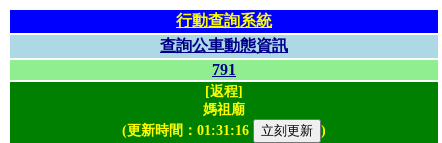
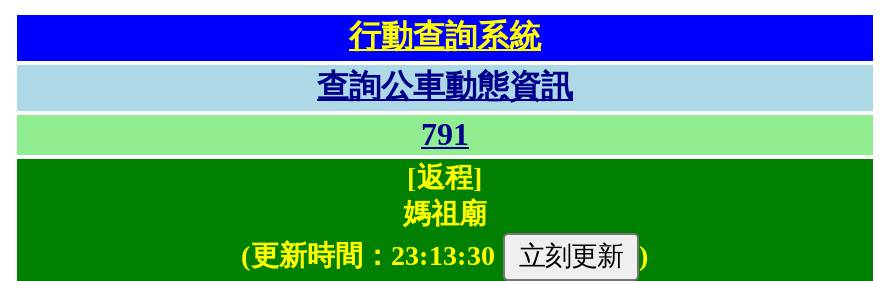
[122,123,249,138] (更新時間：01:31:16 -> [241,241,495,271] (更新時間：23:13:30

